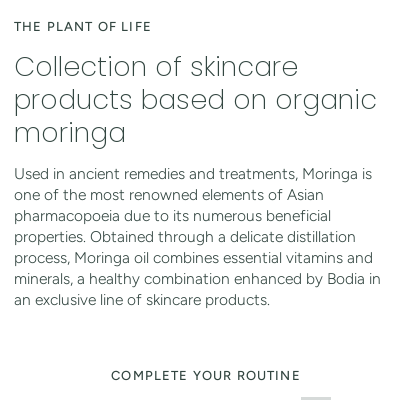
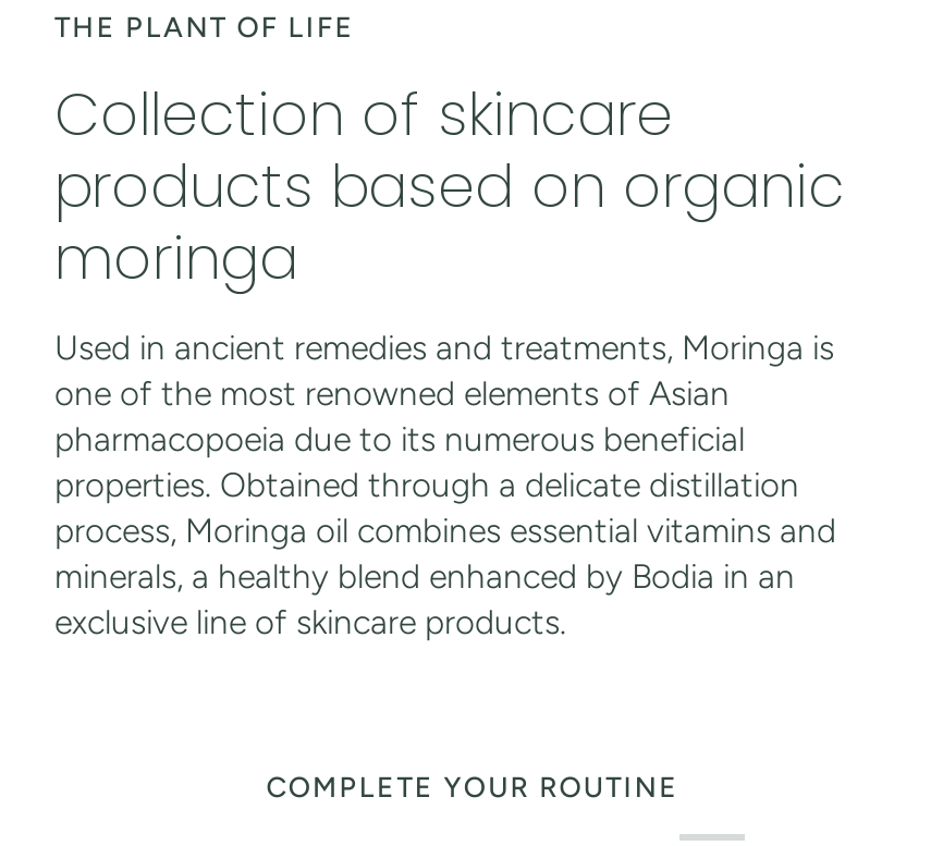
[14,269,381,309] minerals, a healthy combination enhanced by Bodia in | an exclusive line of skincare products. -> [54,556,795,643] minerals, a healthy blend enhanced by Bodia in an | exclusive line of skincare products.

